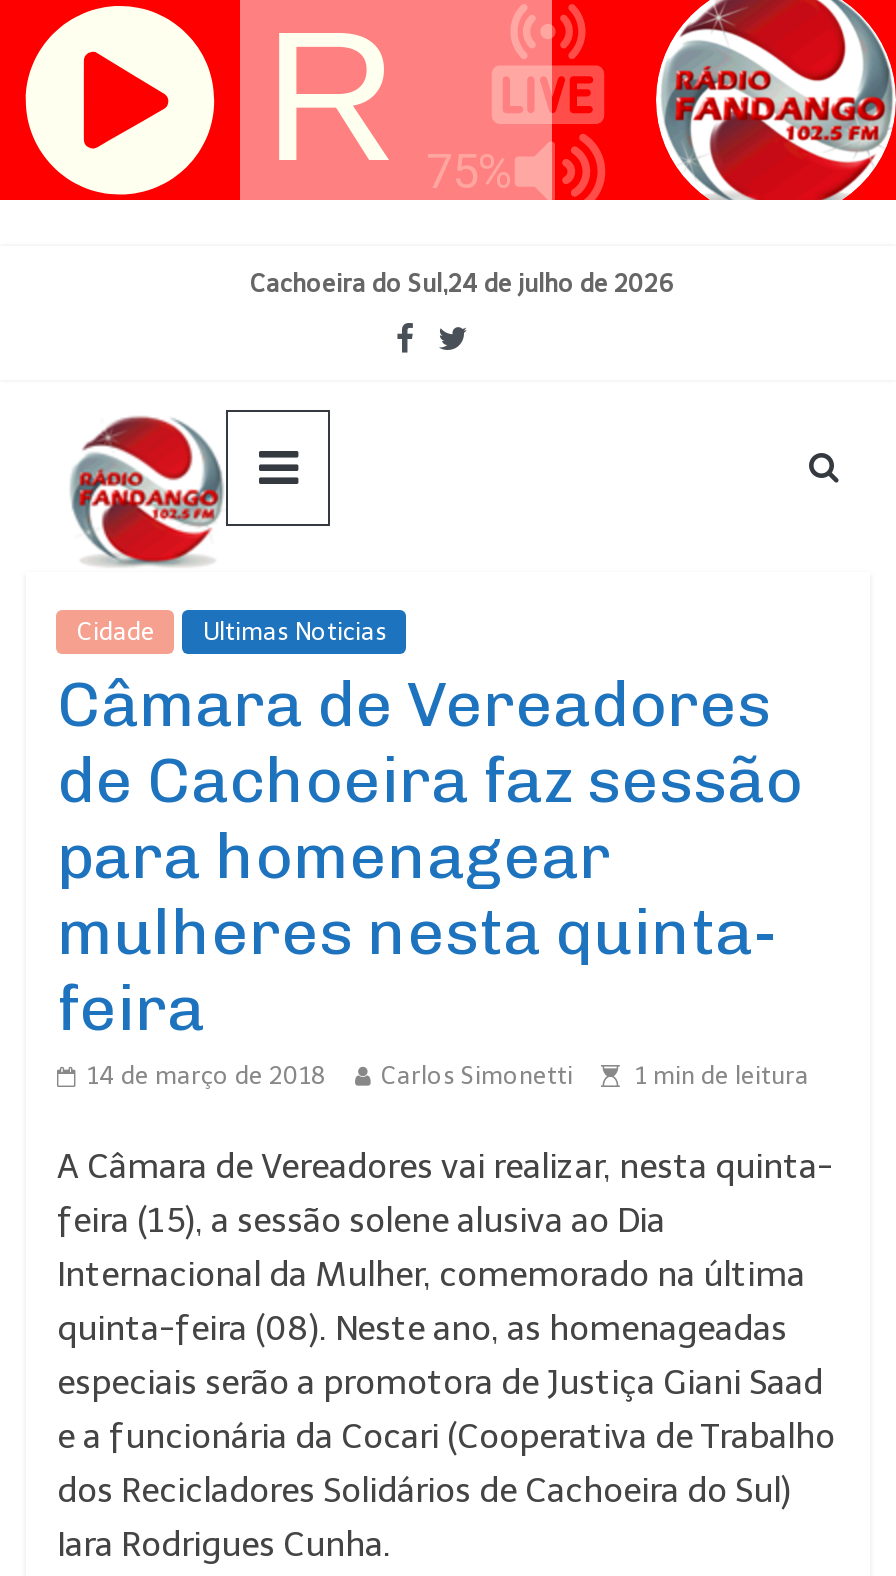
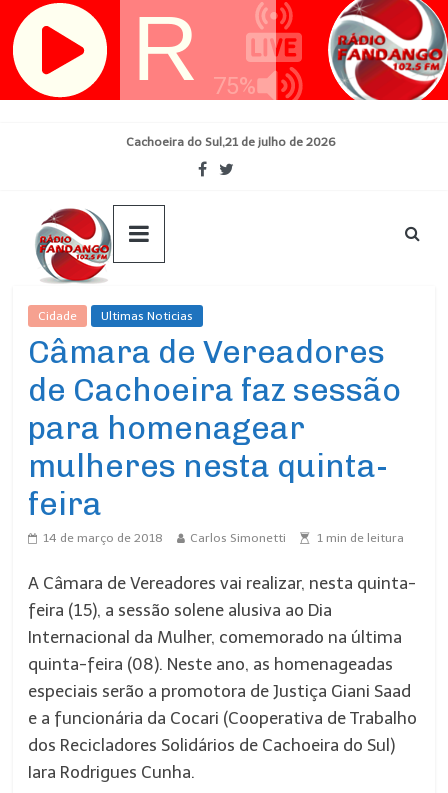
[250,270,674,298] Cachoeira do Sul,24 de julho de 2026 -> [126,135,336,149] Cachoeira do Sul,21 de julho de 2026

